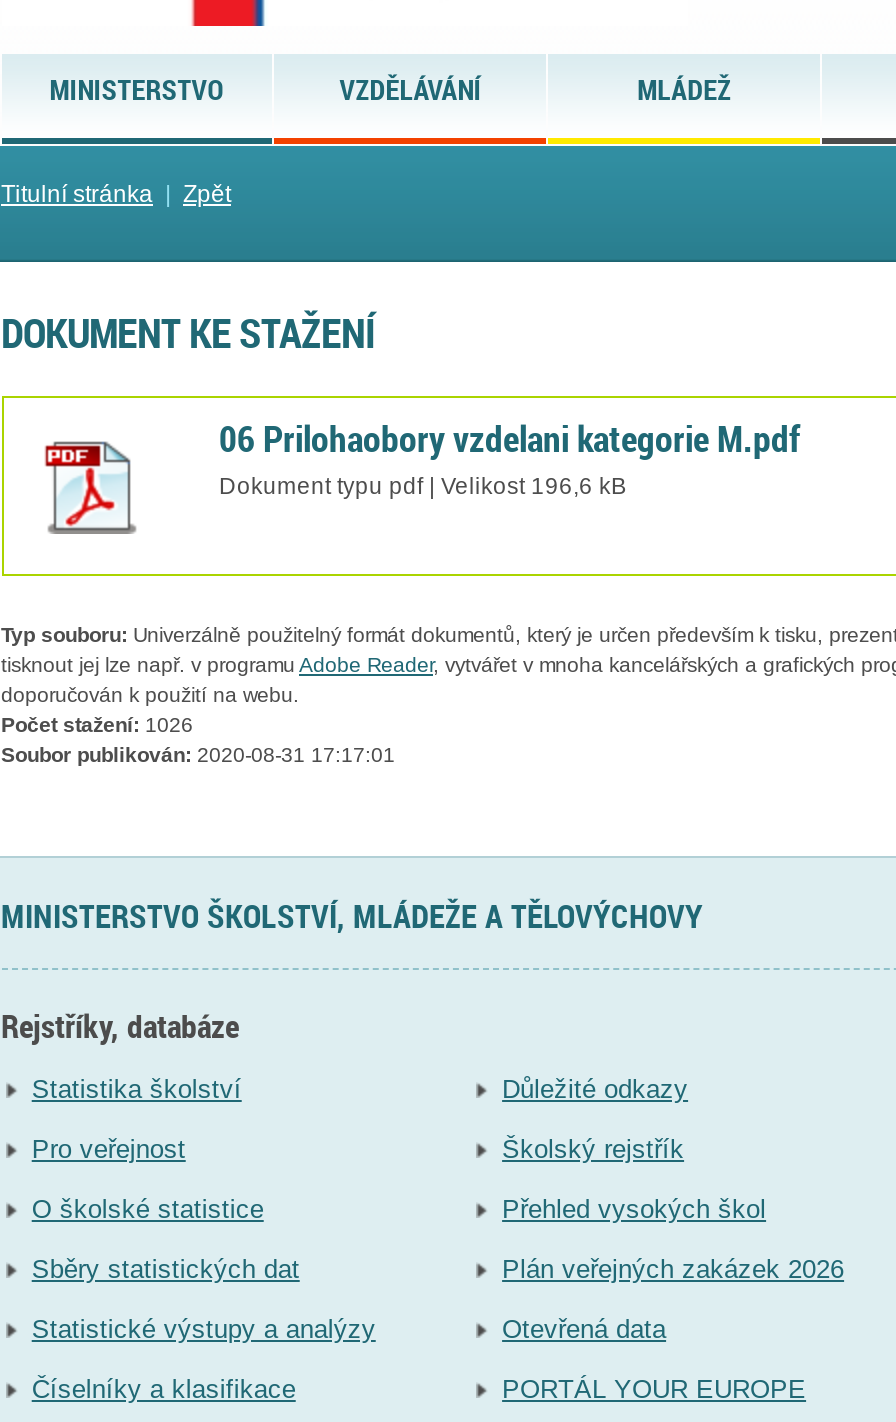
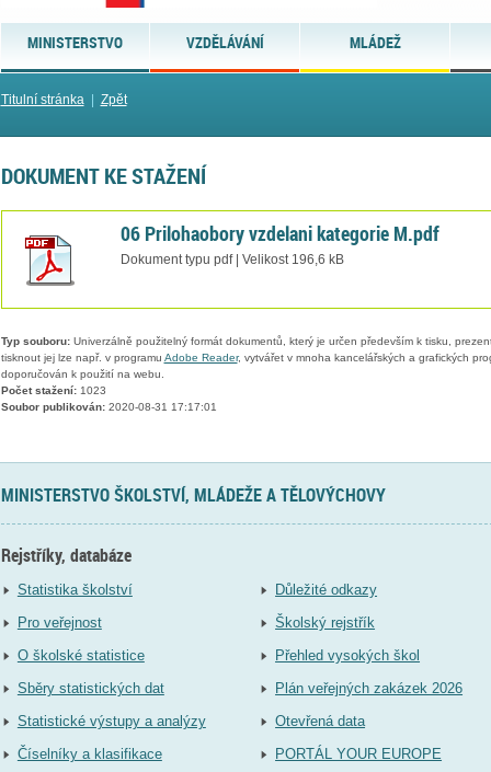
[1,715,193,737] Počet stažení: 1026 -> [1,385,106,397] Počet stažení: 1023

